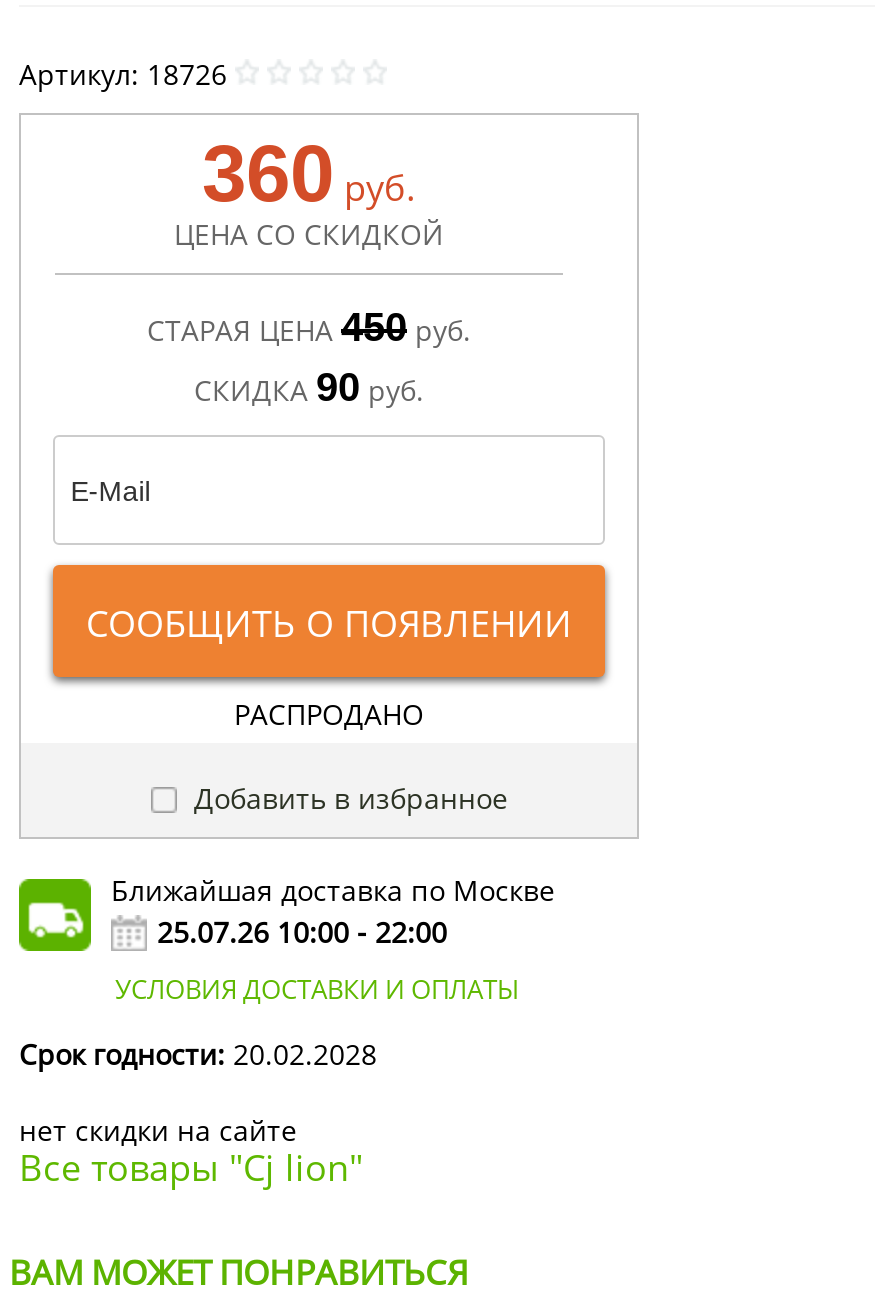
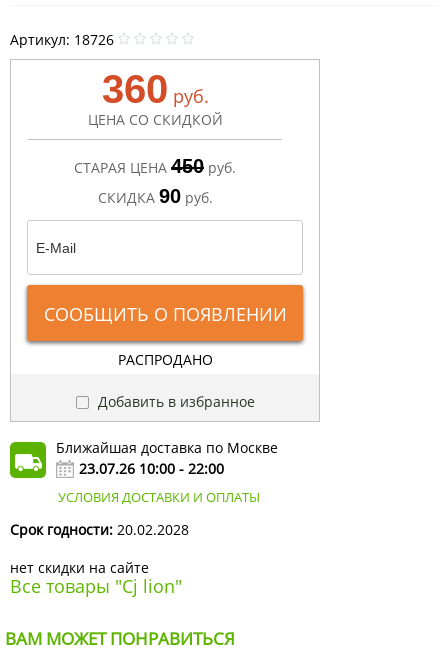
[157,914,447,952] 25.07.26 10:00 - 22:00 -> [79,459,224,478] 23.07.26 10:00 - 22:00

